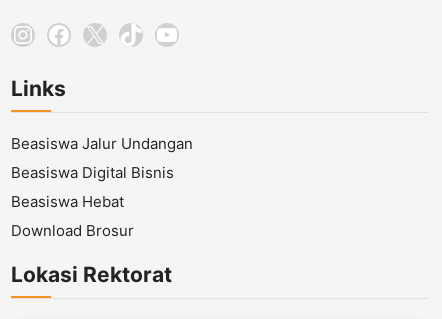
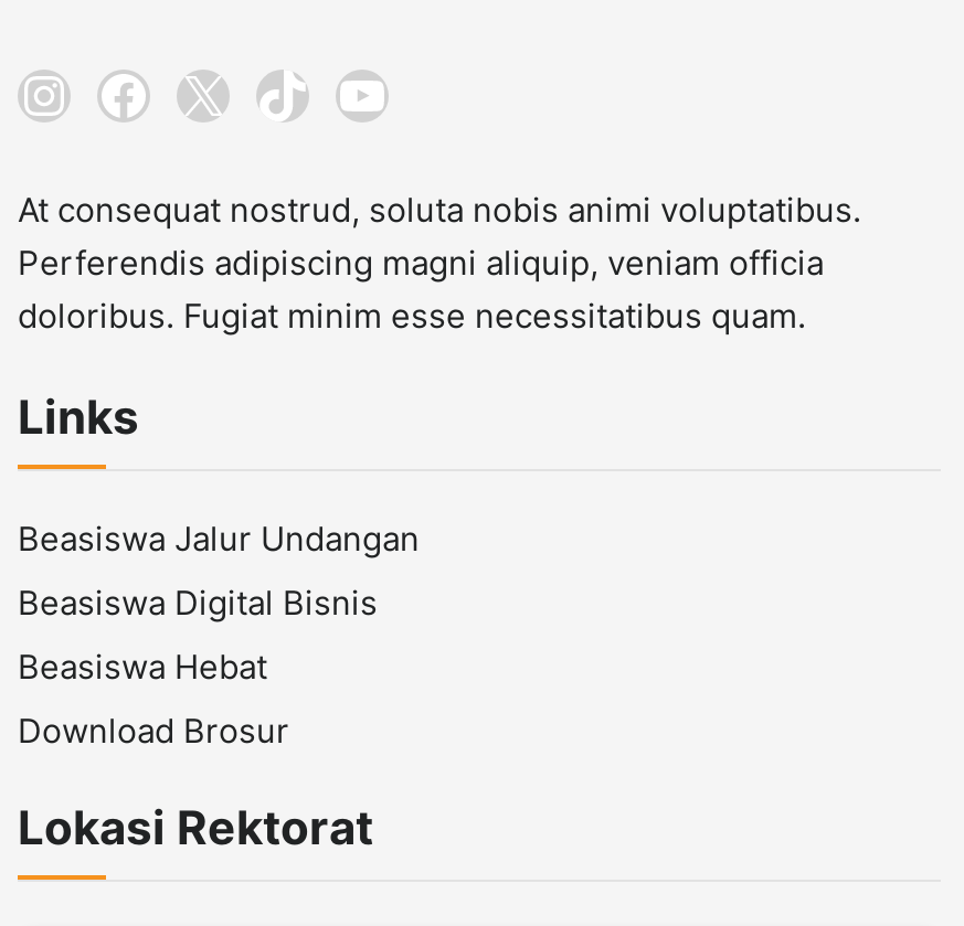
none -> [18,189,861,337] At consequat nostrud, soluta nobis animi voluptatibus. | Perferendis adipiscing magni aliquip, veniam officia | doloribus. Fugiat minim esse necessitatibus quam.

